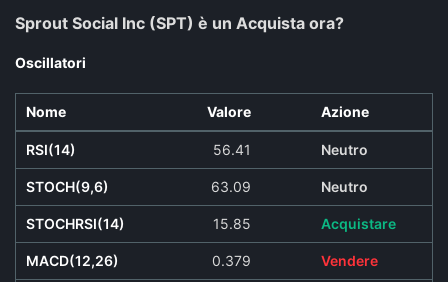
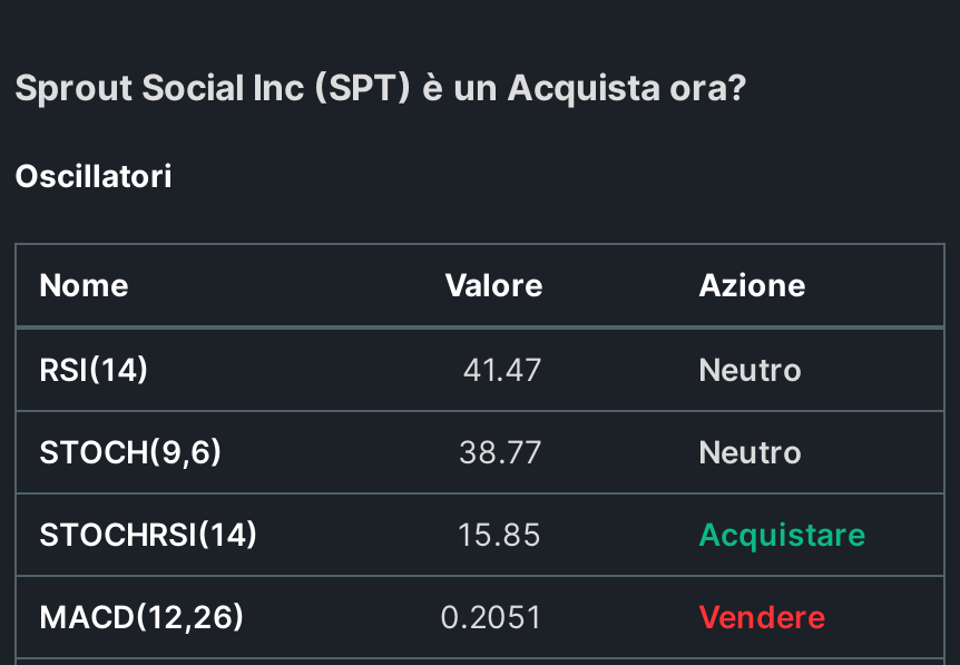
[213,140,251,157] 56.41 -> [462,349,542,387] 41.47
[211,177,251,194] 63.09 -> [458,431,542,469] 38.77
[212,251,251,268] 0.379 -> [440,596,542,634] 0.2051

